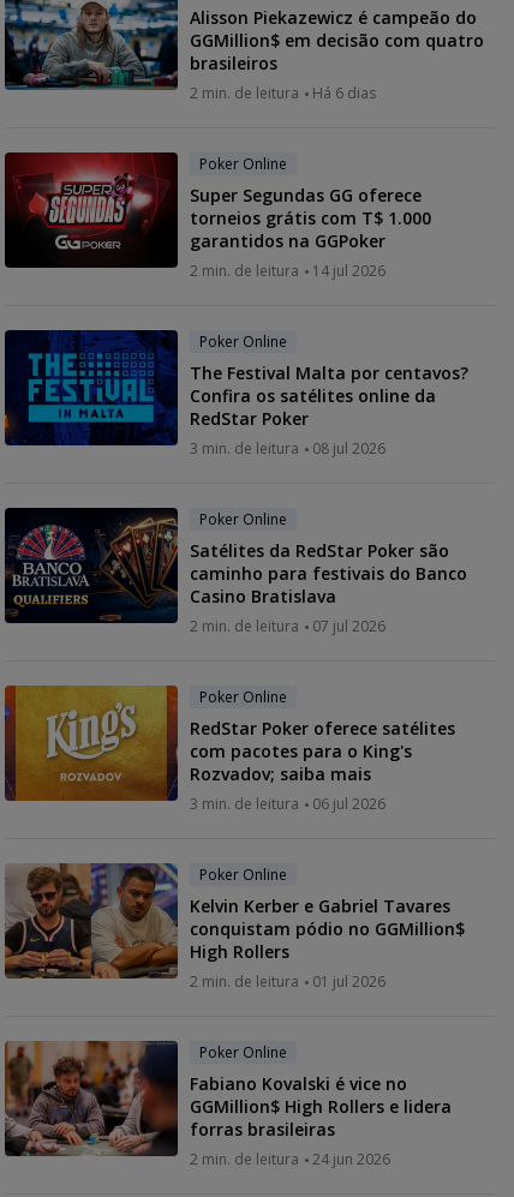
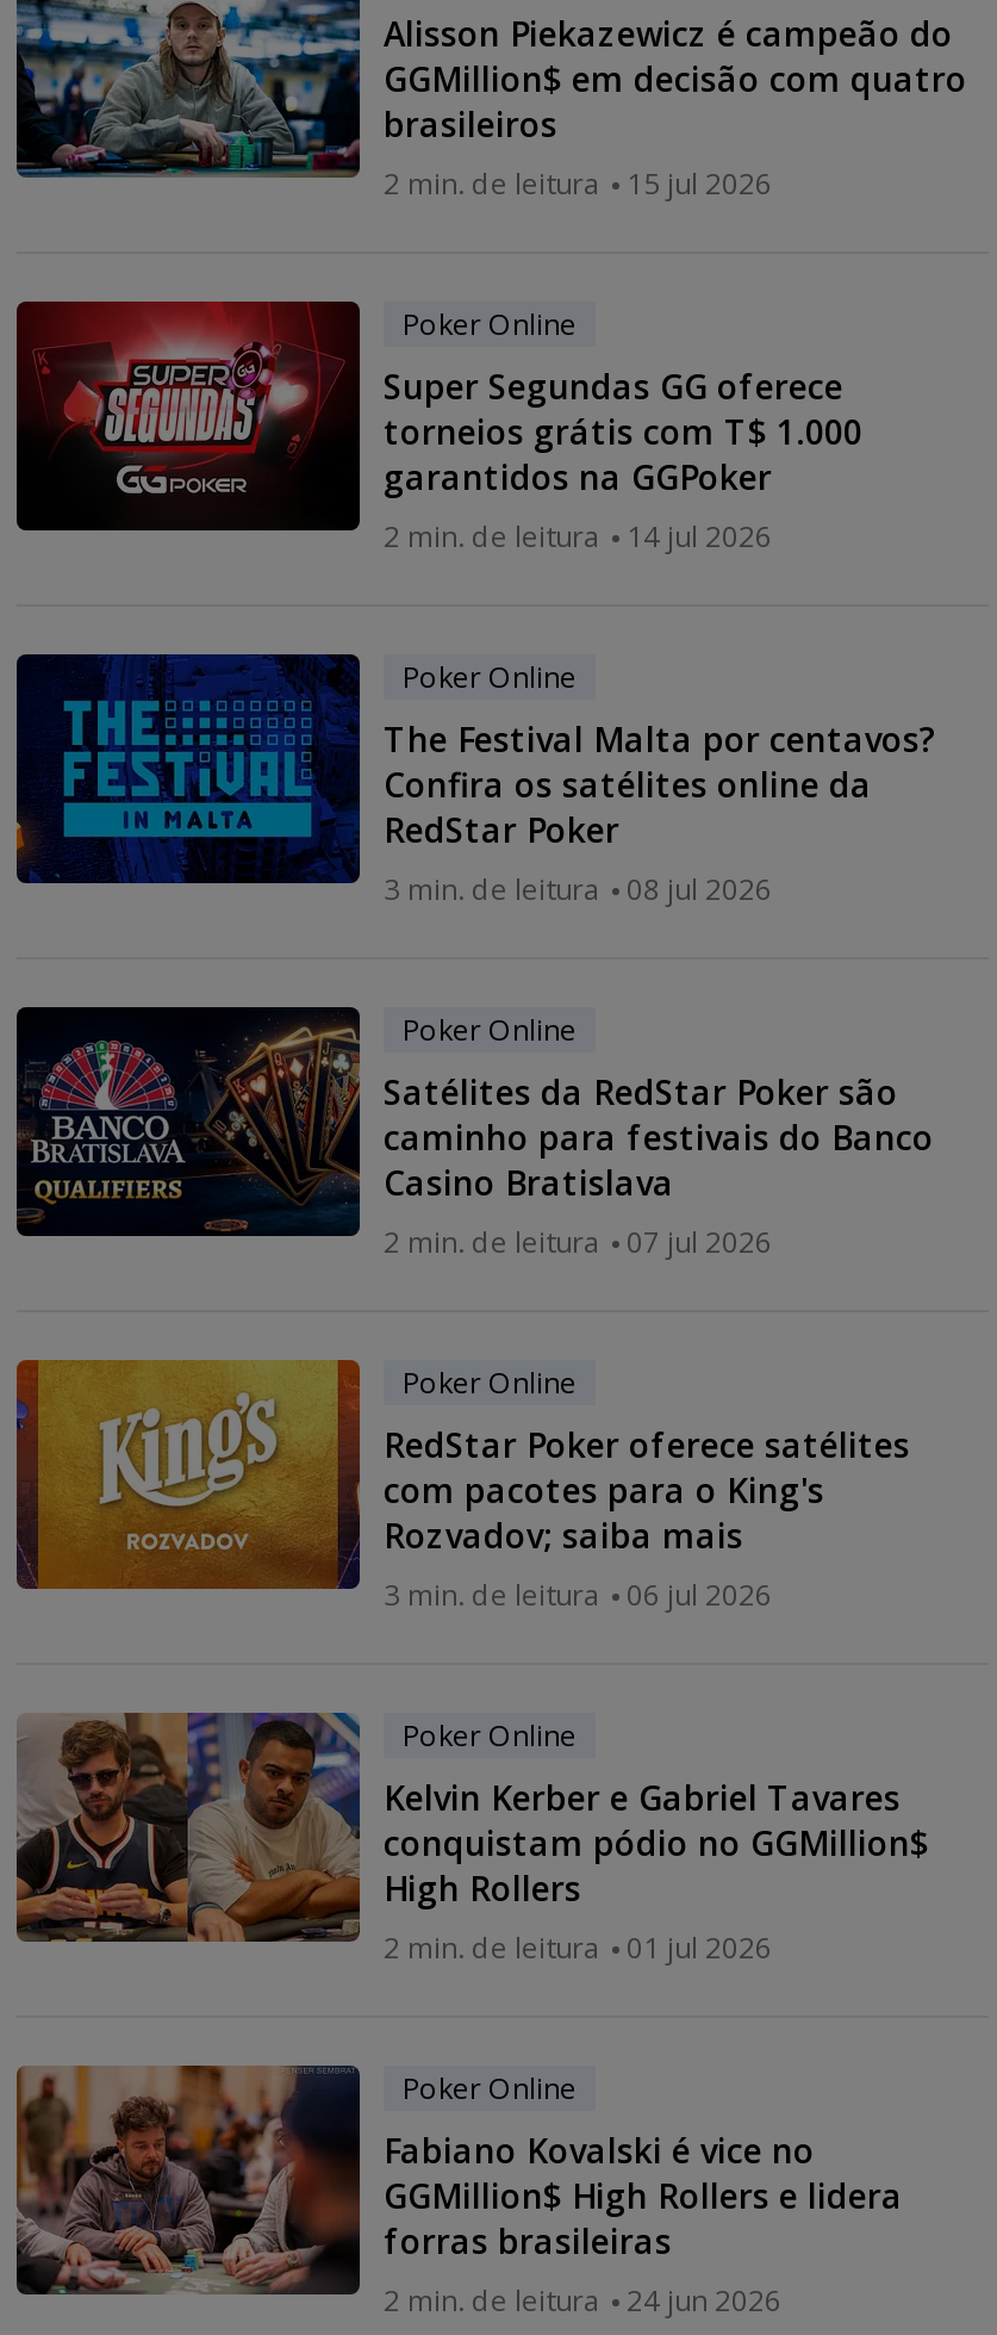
[190,83,376,103] 2 min. de leitura Há 6 dias -> [384,164,772,205] 2 min. de leitura 15 jul 2026

